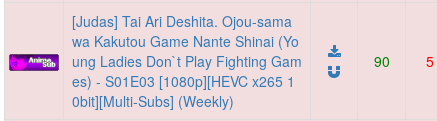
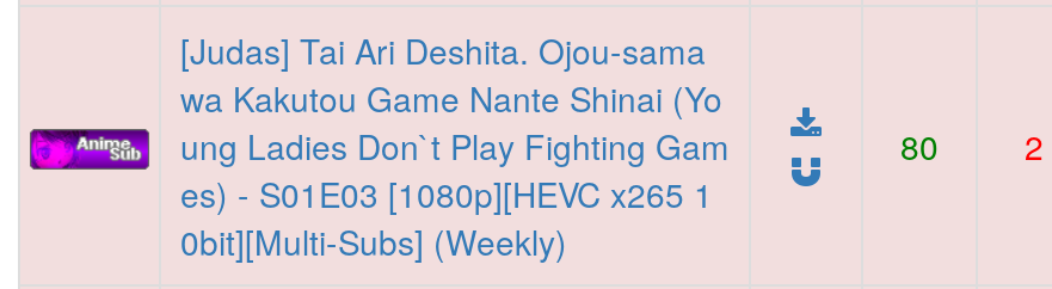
[373,51,389,71] 90 -> [900,122,939,170] 80
[425,51,433,71] 5 -> [1025,122,1044,170] 2

